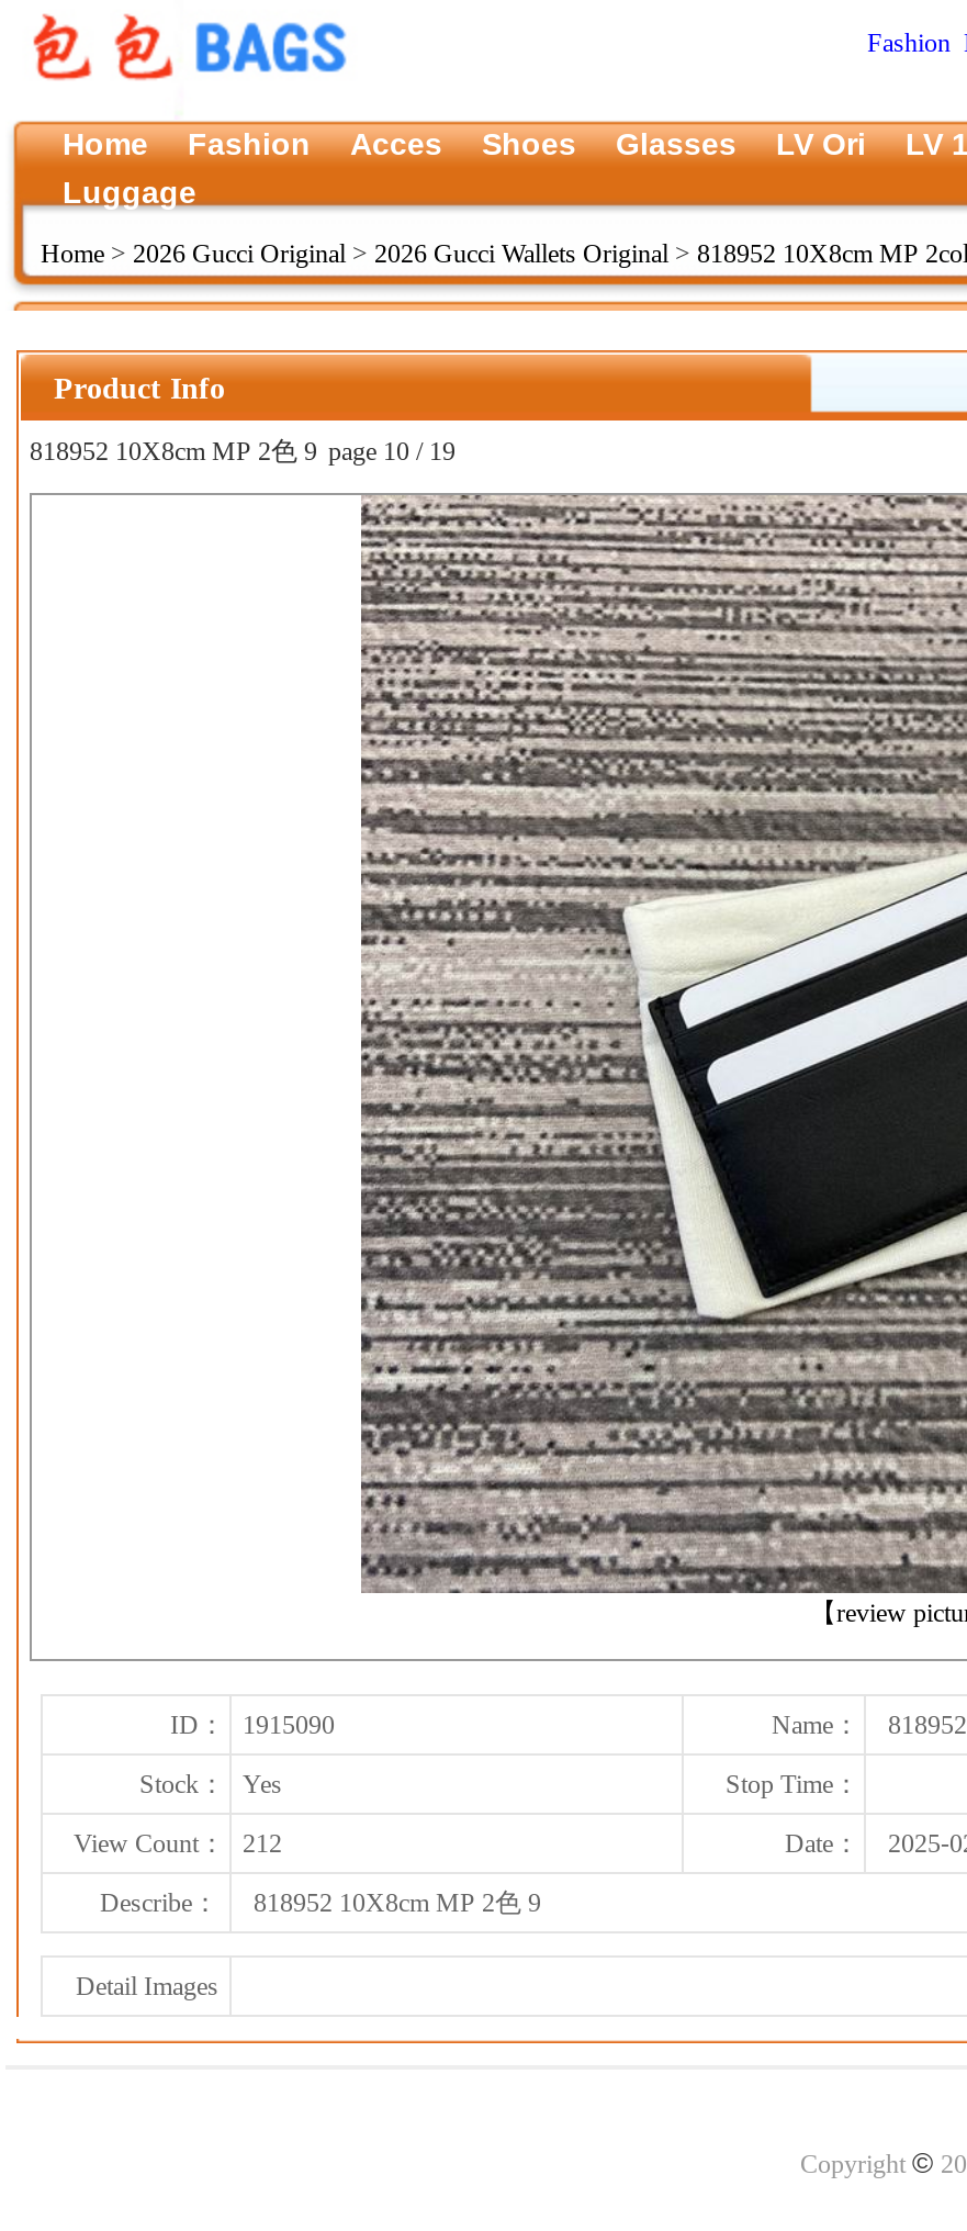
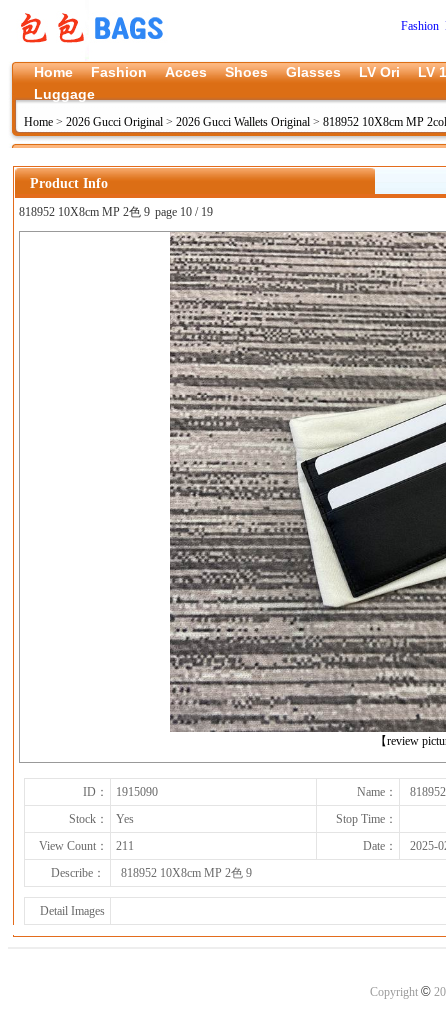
[74,1828,282,1859] View Count： 212 -> [39,839,134,853] View Count： 211

